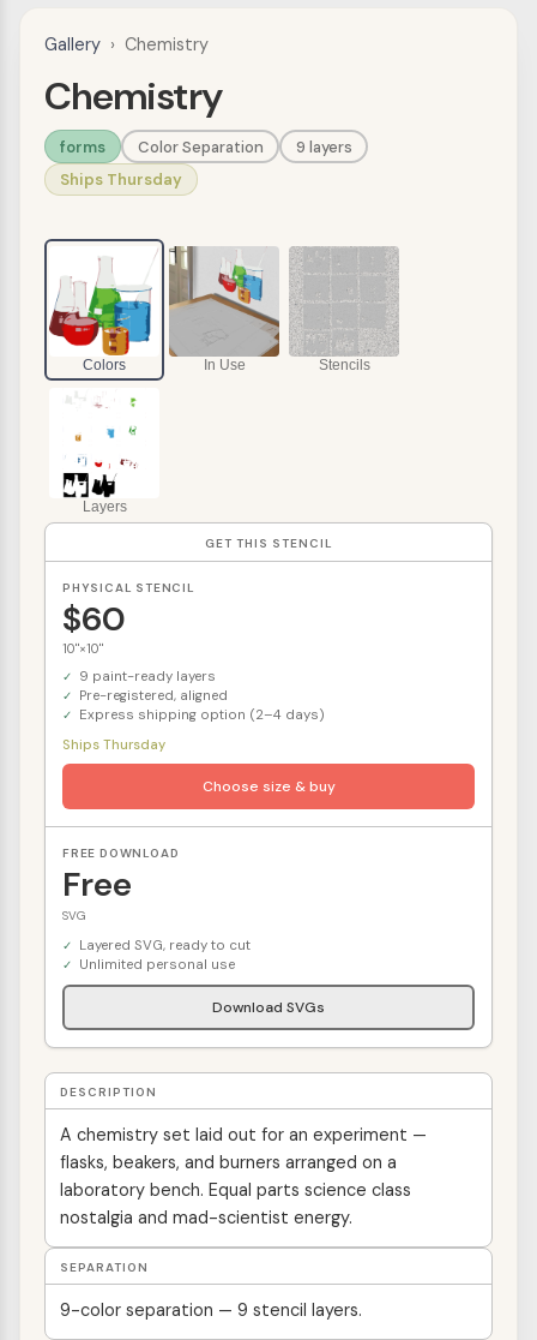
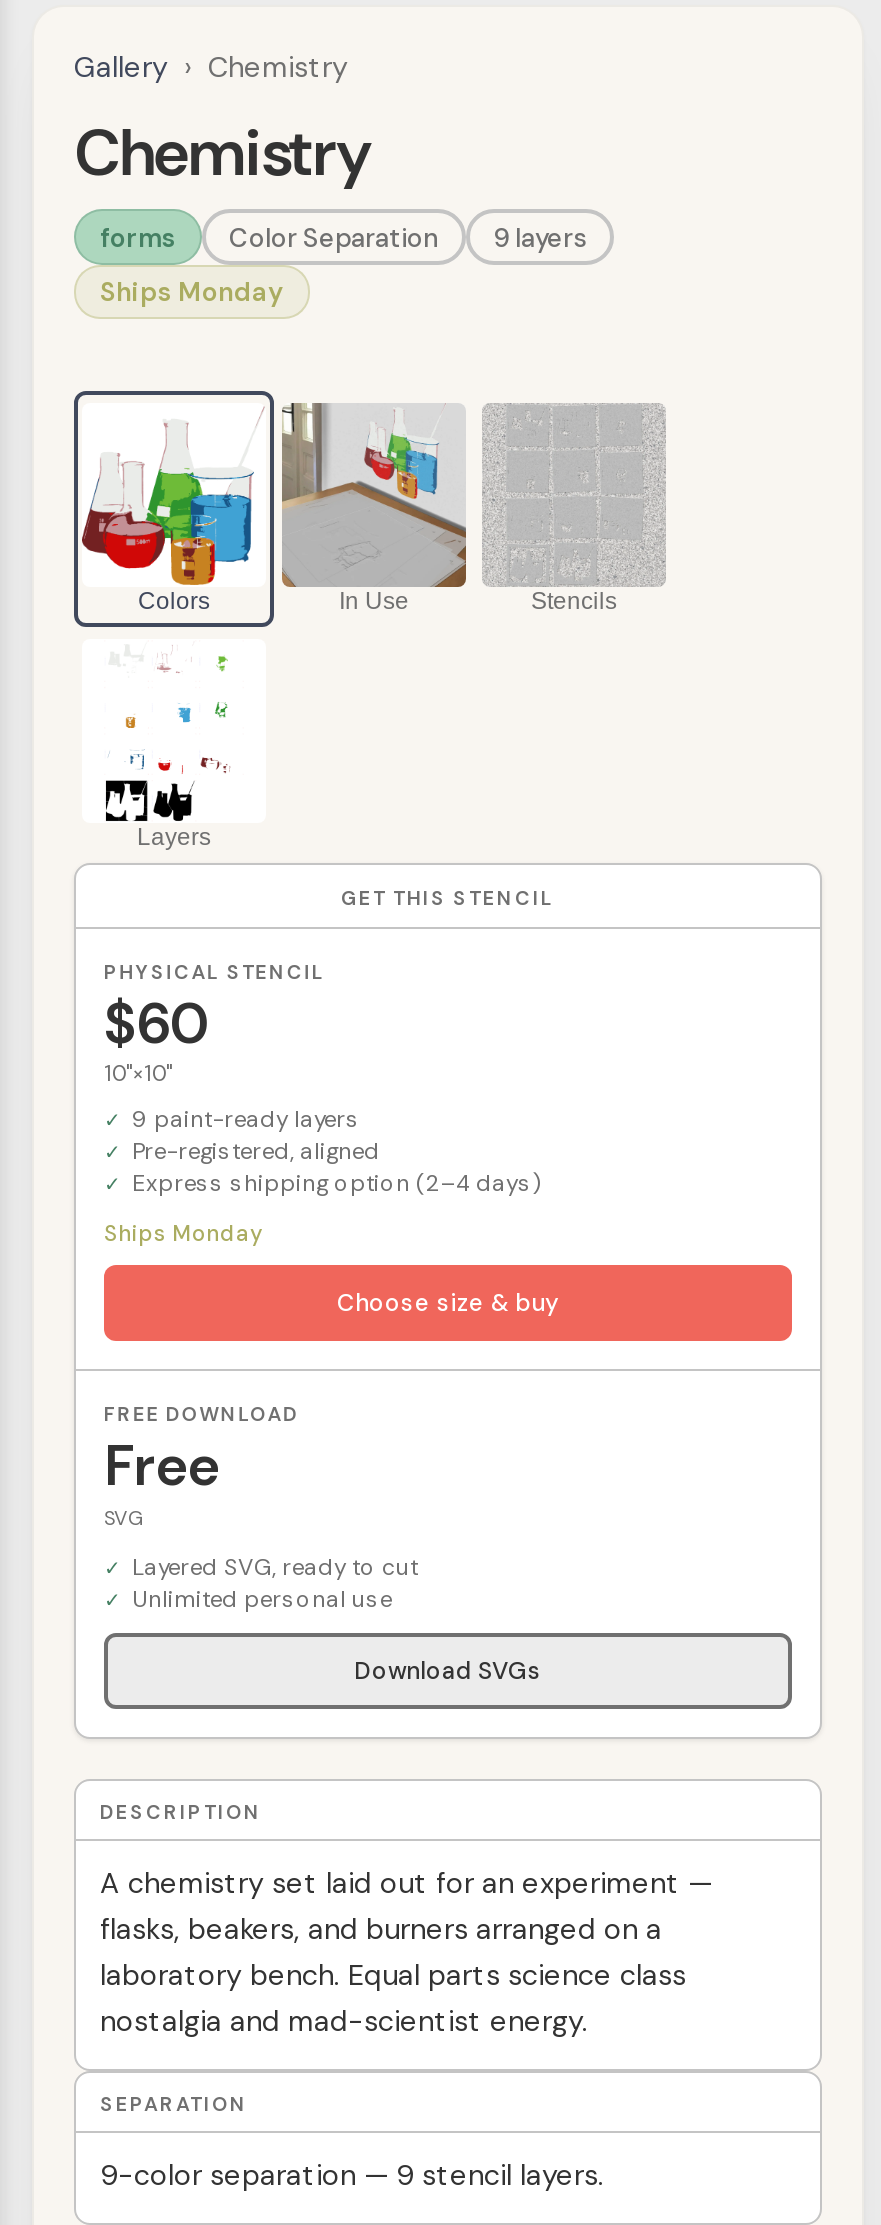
[60,169,182,190] Ships Thursday -> [100,275,284,309] Ships Monday
[62,736,165,753] Ships Thursday -> [104,1219,262,1247] Ships Monday

